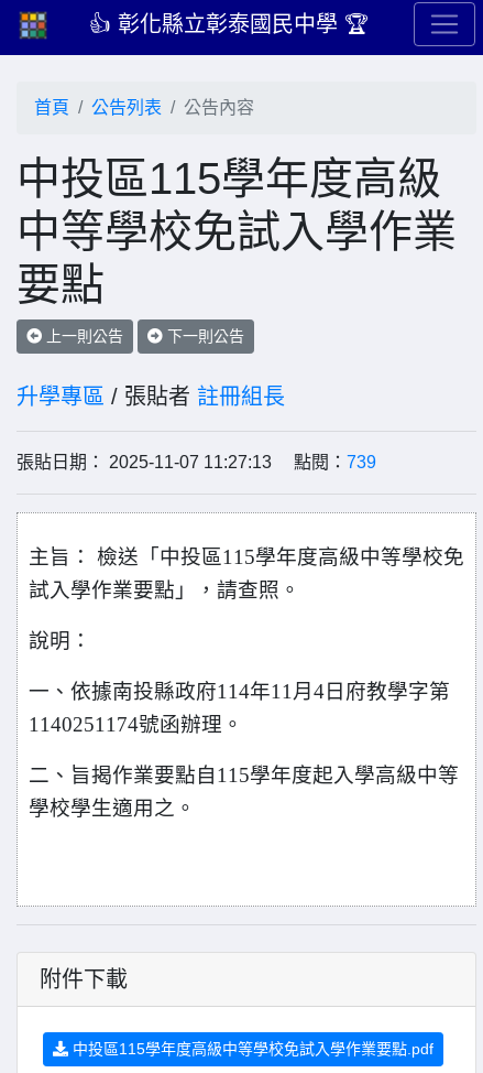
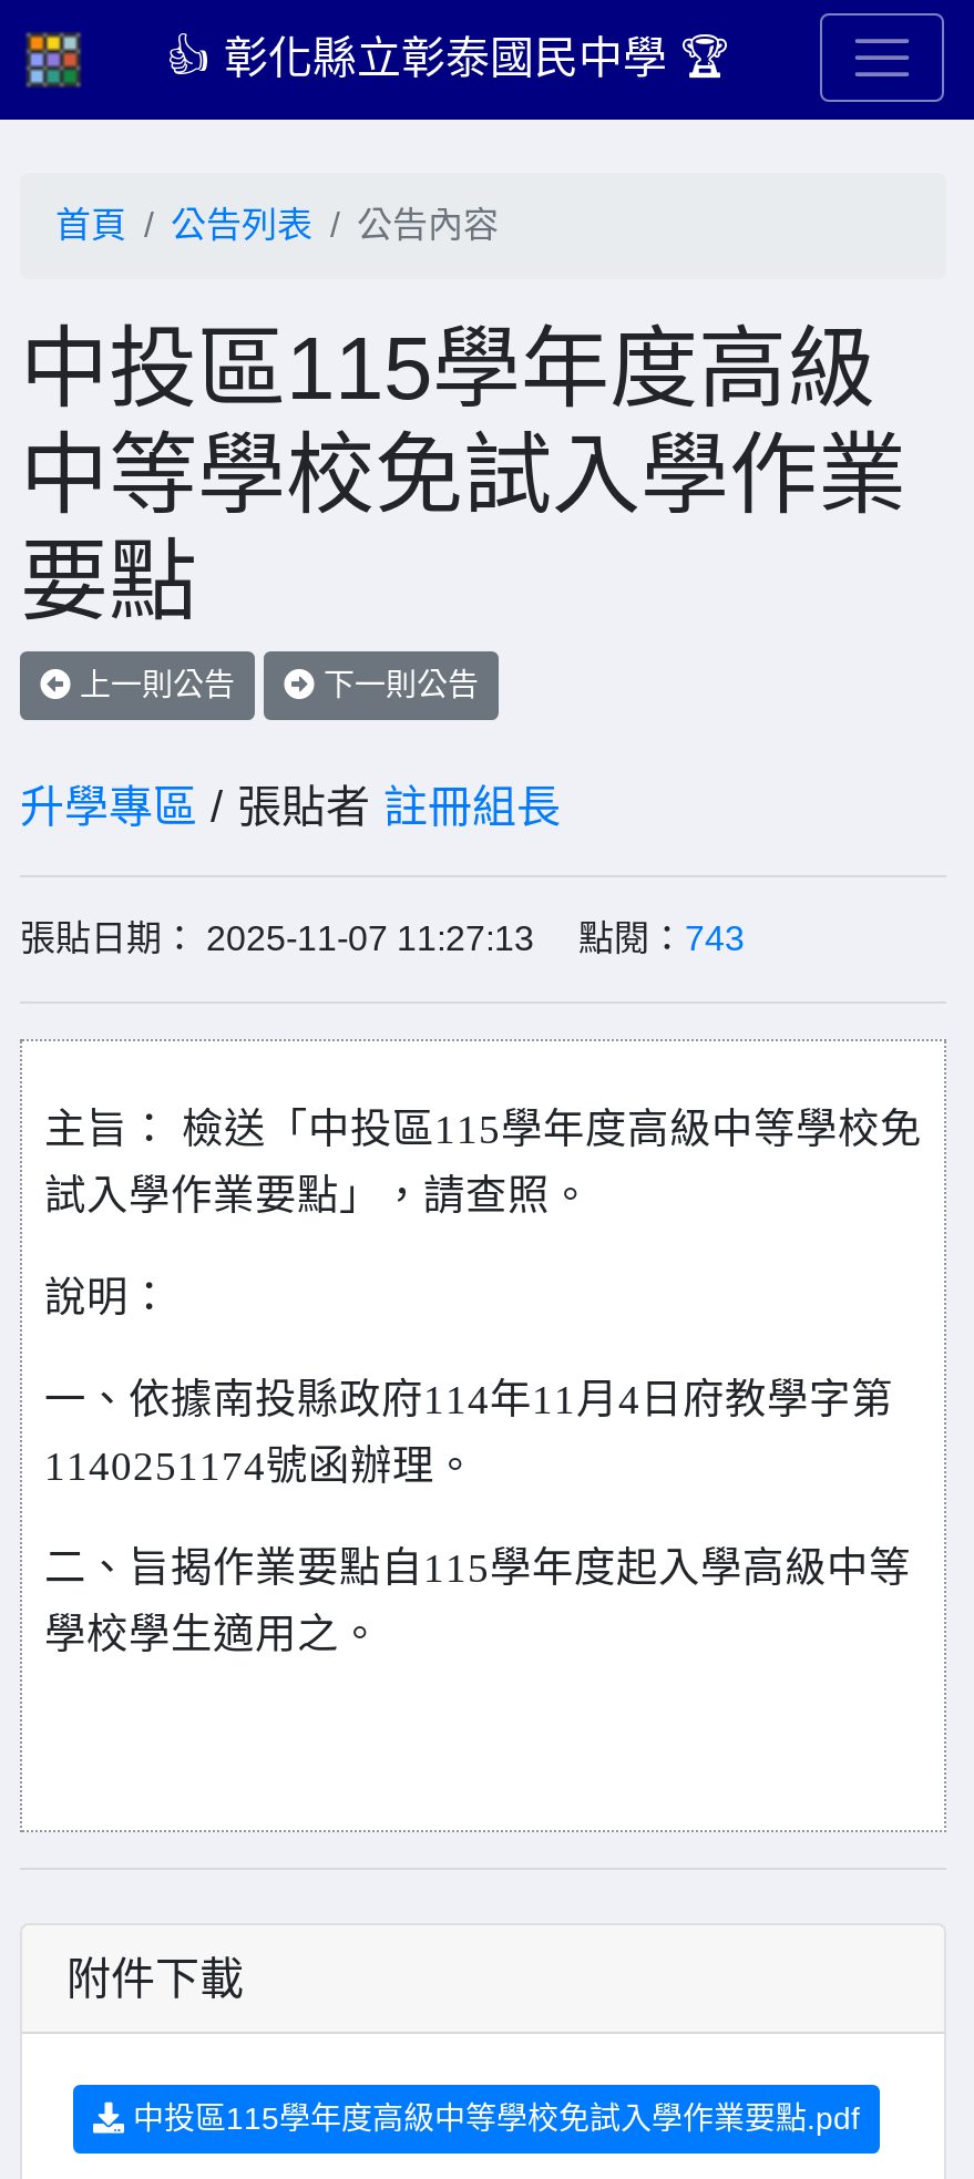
[17,453,376,472] 張貼日期： 2025-11-07 11:27:13 點閱：739 -> [20,919,745,957] 張貼日期： 2025-11-07 11:27:13 點閱：743

